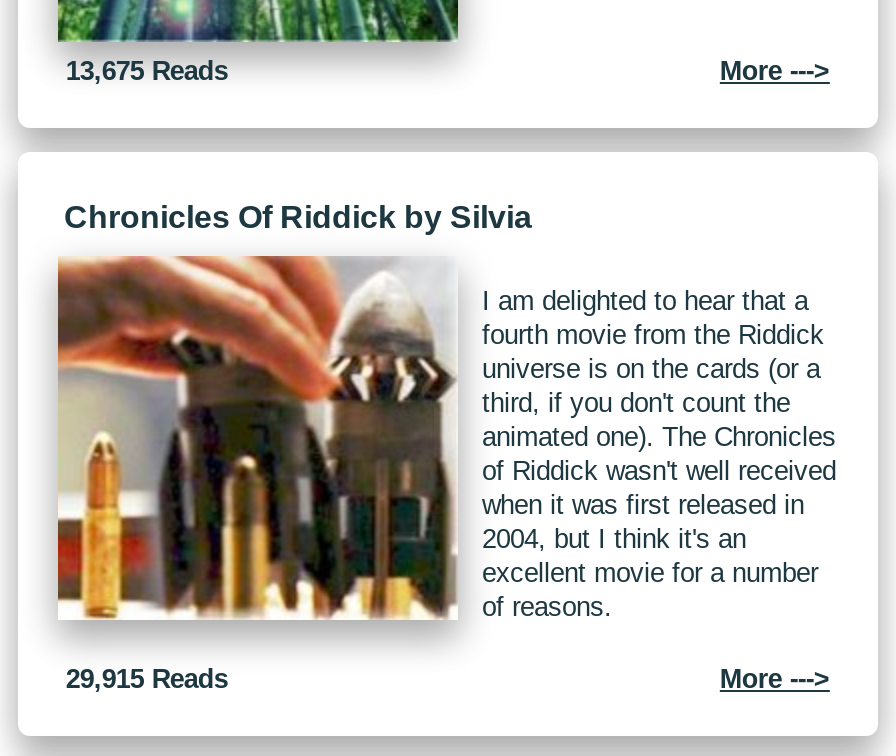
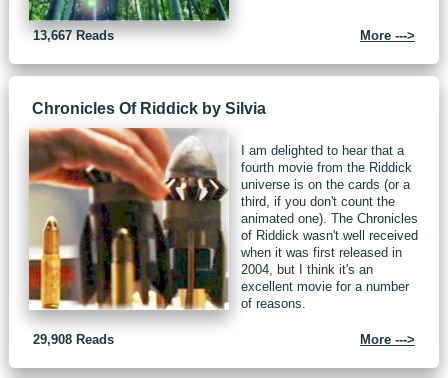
[66,57,228,87] 13,675 Reads -> [33,28,114,43] 13,667 Reads
[66,664,228,694] 29,915 Reads -> [33,332,114,347] 29,908 Reads

